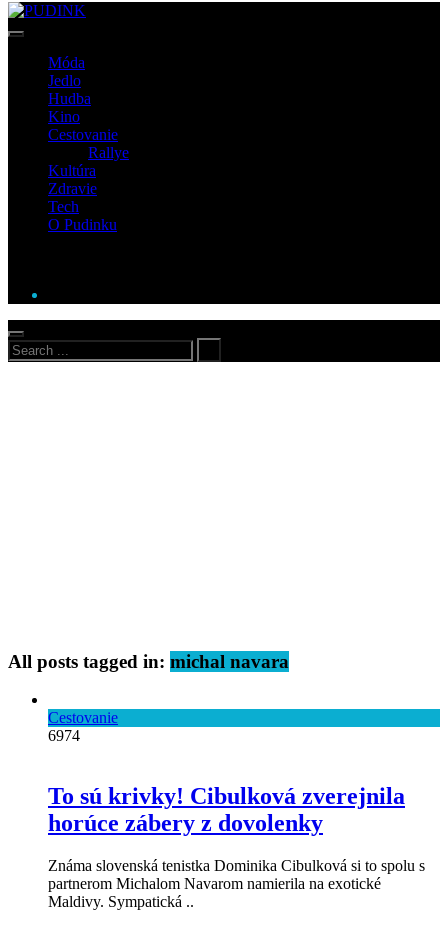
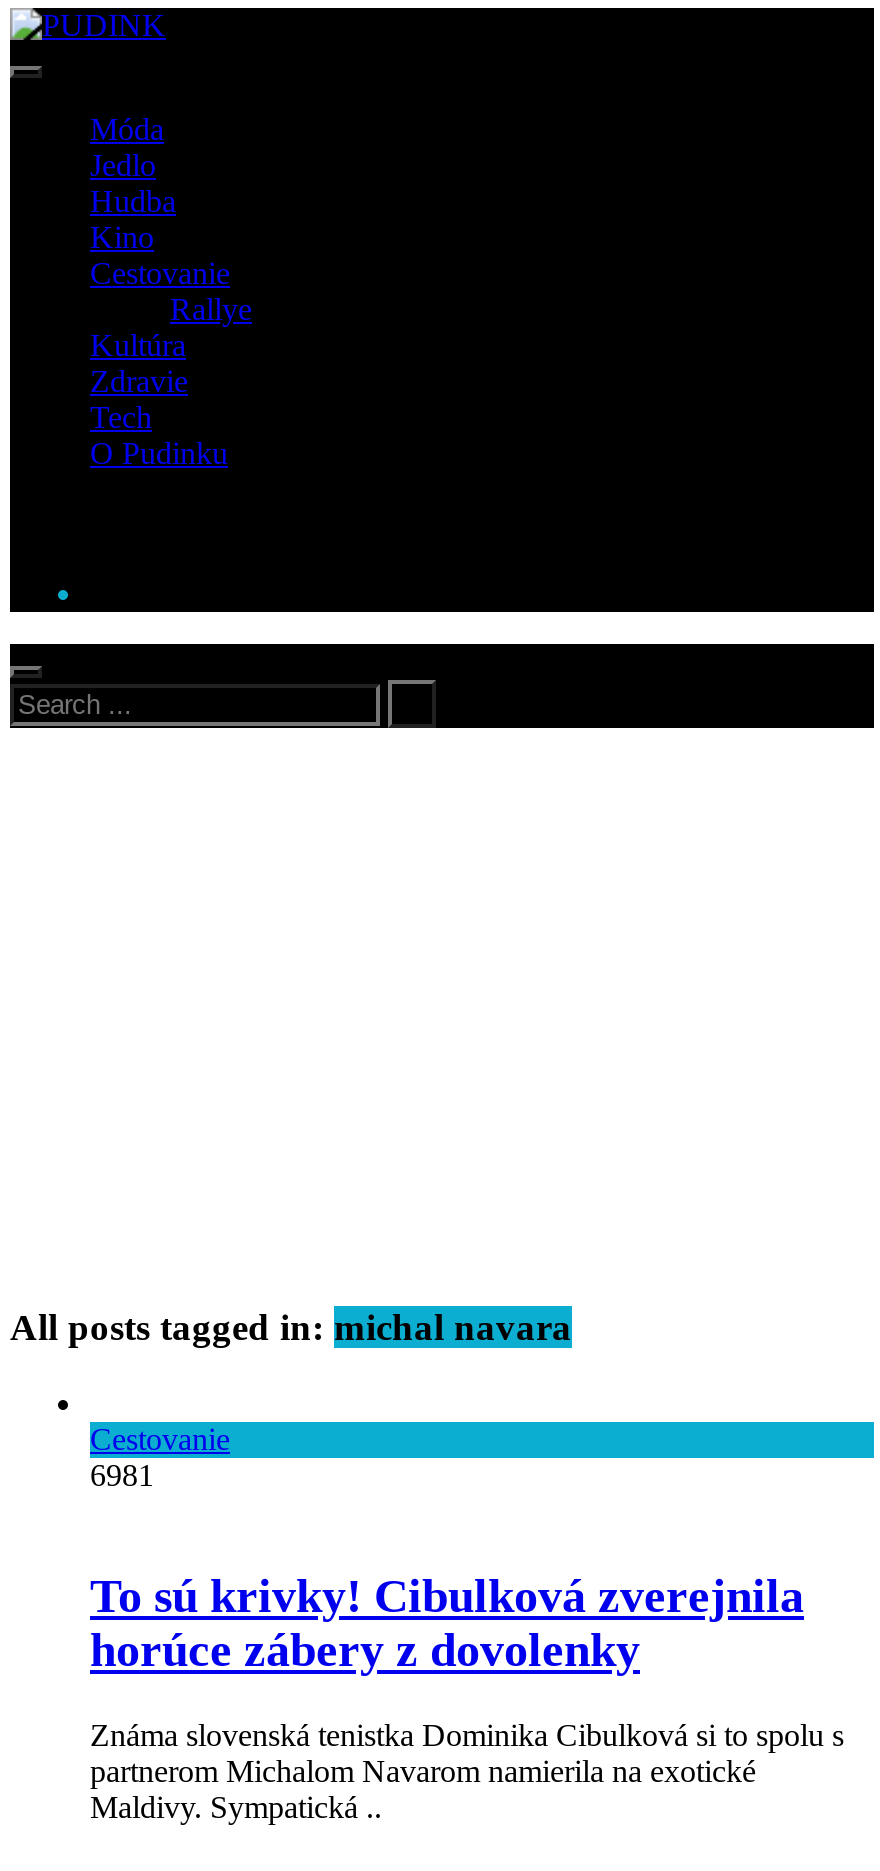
[48,727,80,744] 6974 -> [90,1459,154,1493] 6981

